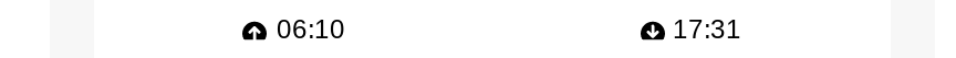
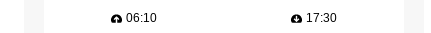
[673,15,741,46] 17:31 -> [305,11,336,25] 17:30

